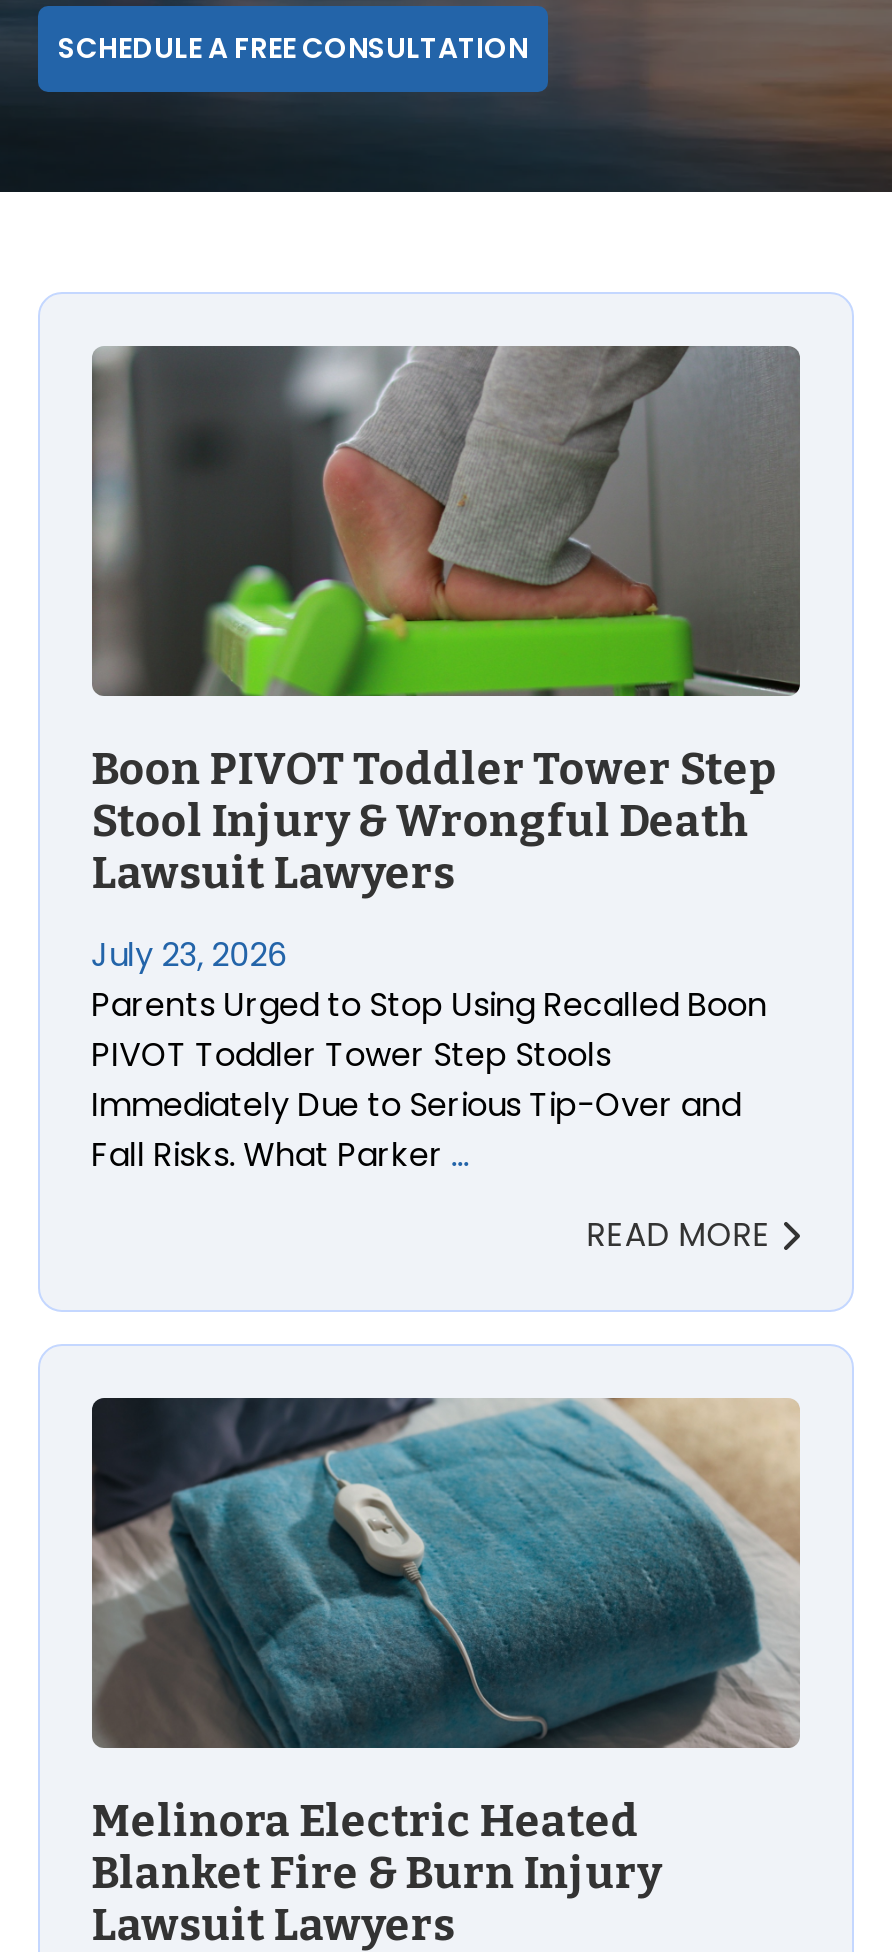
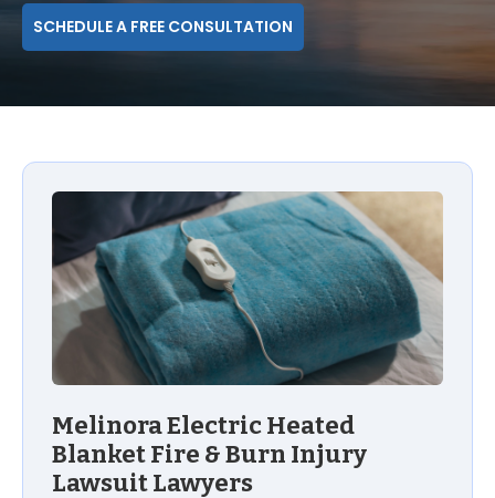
[91,344,800,1257] [image] | Boon PIVOT Toddler Tower Step | Stool Injury & Wrongful Death | Lawsuit Lawyers | July 23, 2026 | Parents Urged to Stop Using Recalled Boon | PIVOT Toddler Tower Step Stools | Immediately Due to Serious Tip-Over and | Fall Risks. What Parker … | READ MORE -> none

